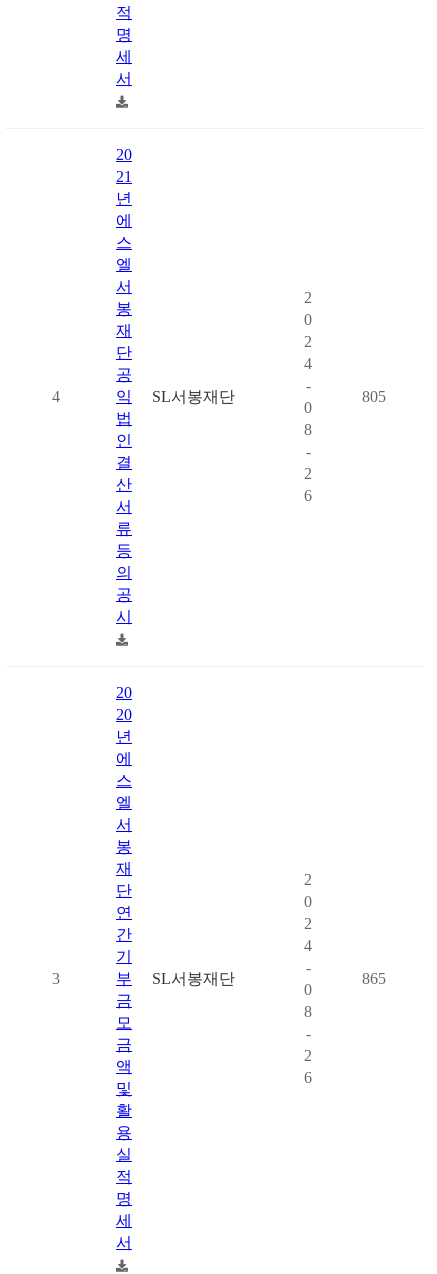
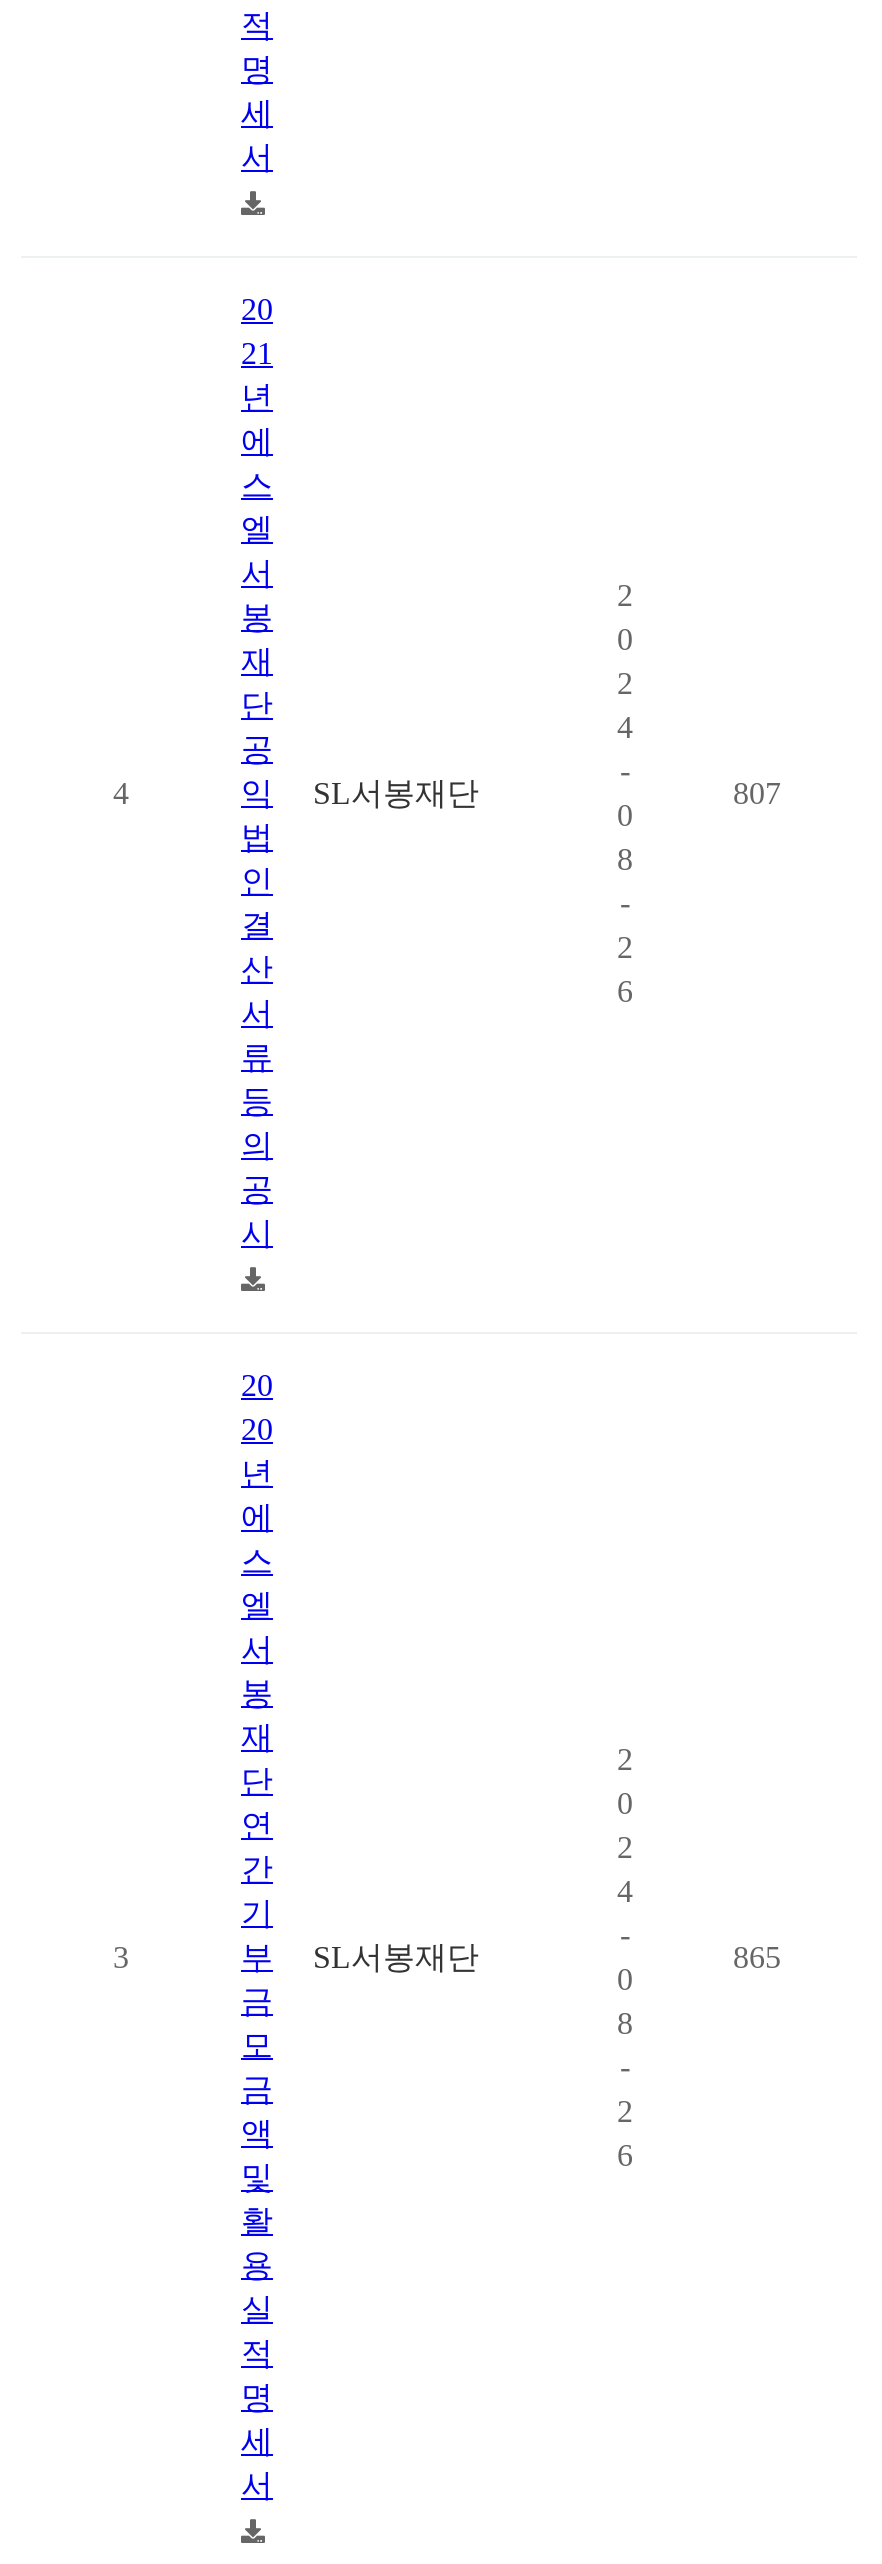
[362,388,386,405] 805 -> [733,776,781,810] 807

